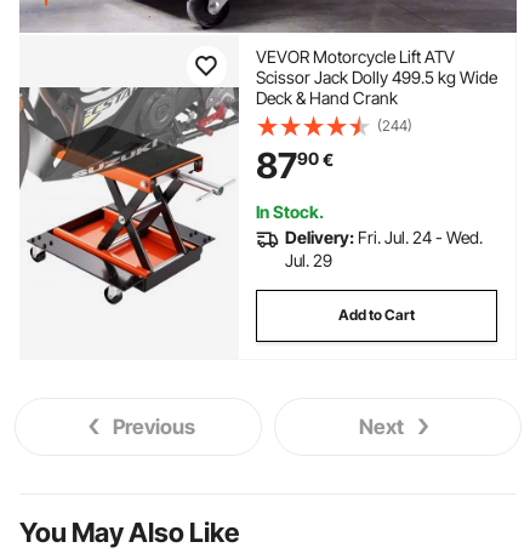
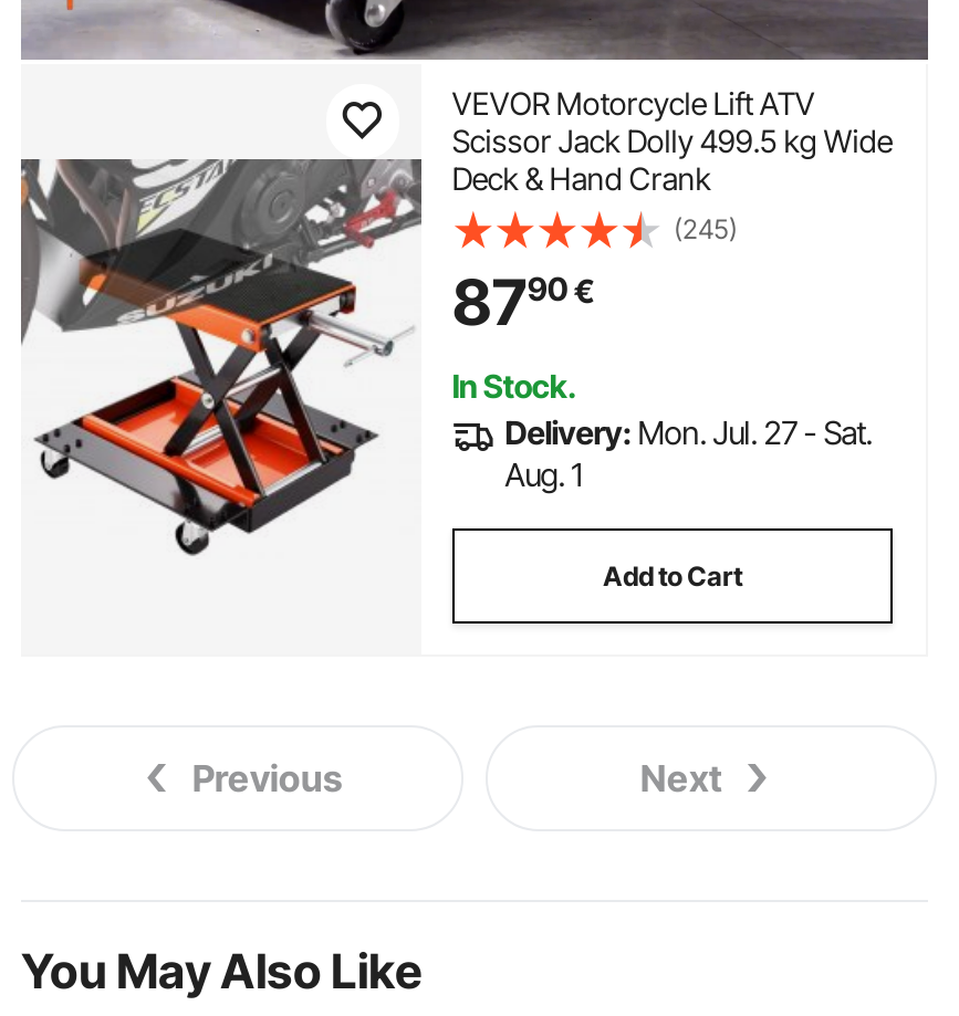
[377,116,413,134] (244) -> [674,211,738,245] (245)
[285,227,482,271] Delivery: Fri. Jul. 24 - Wed. | Jul. 29 -> [505,414,872,494] Delivery: Mon. Jul. 27 - Sat. | Aug. 1

